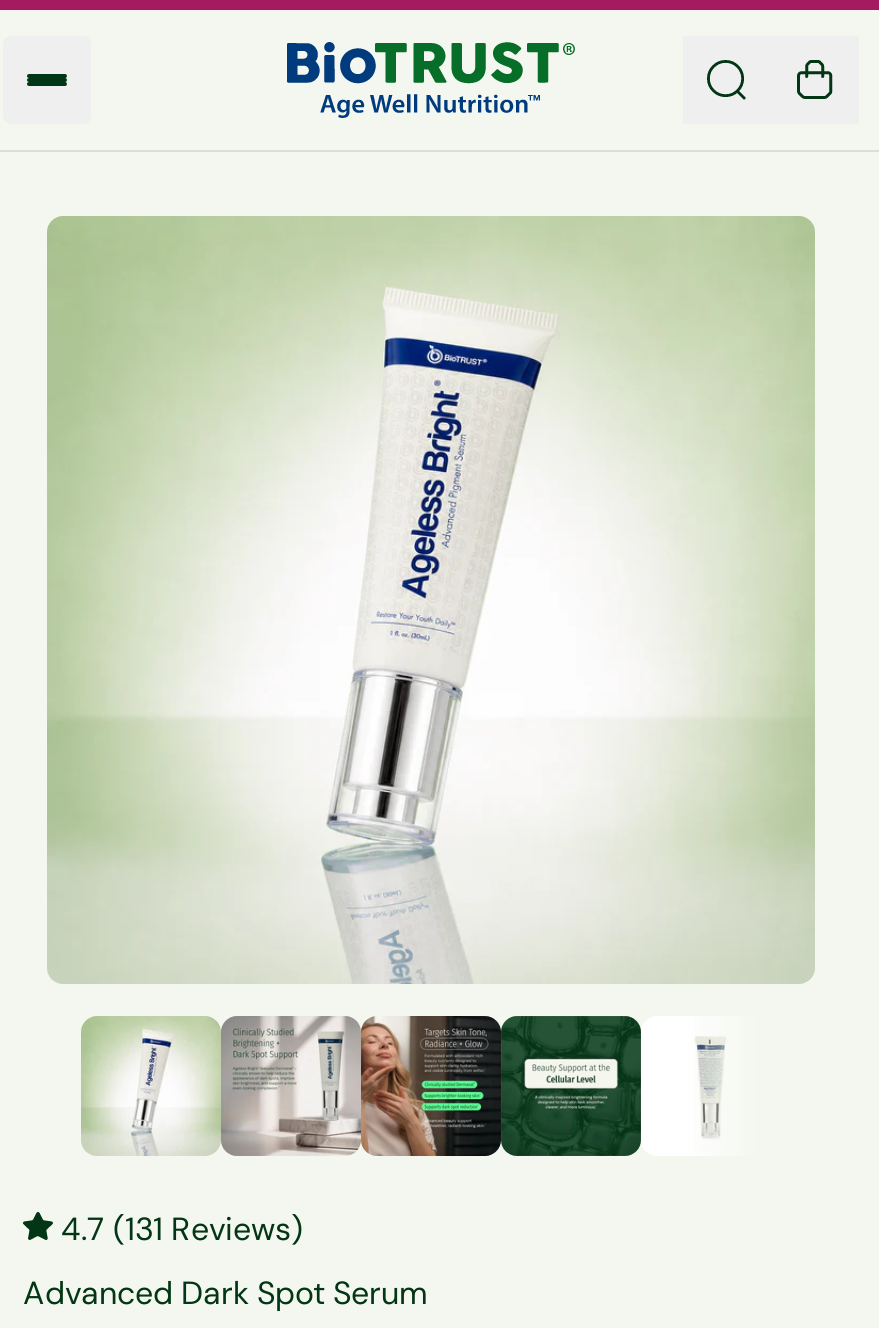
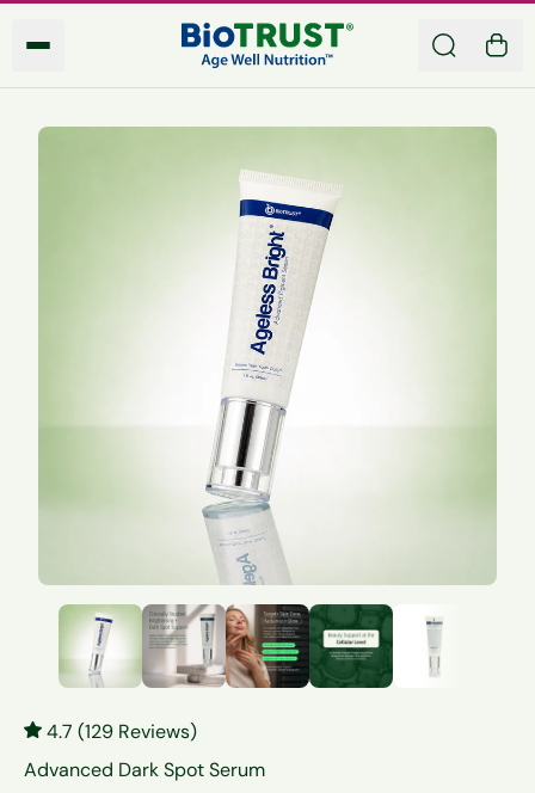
[61,1208,303,1250] 4.7 (131 Reviews) -> [47,719,197,744] 4.7 (129 Reviews)

